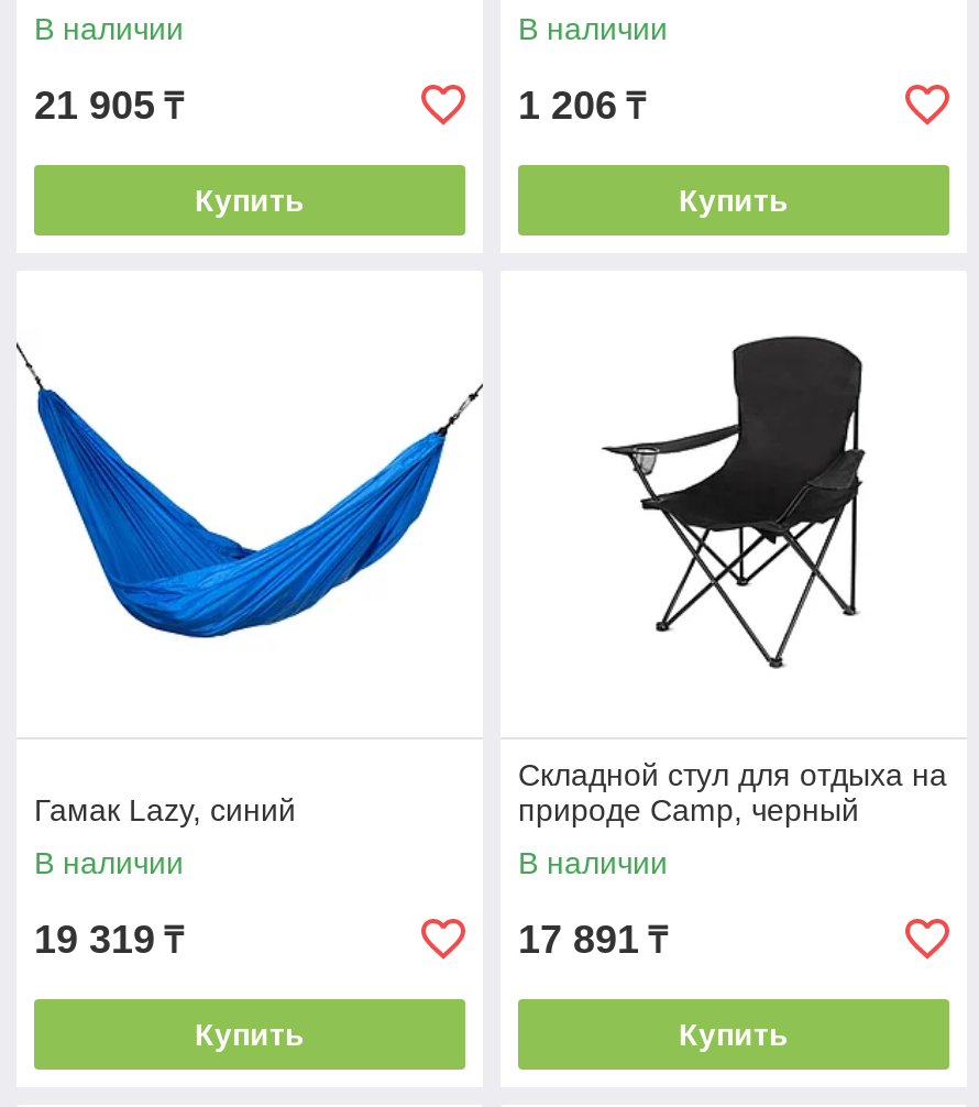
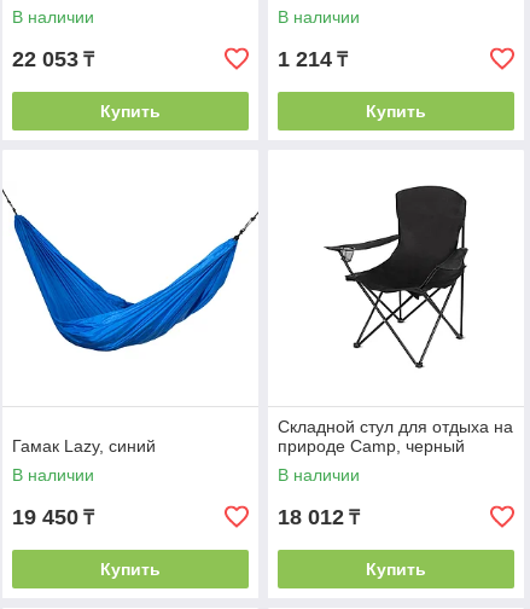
[34,83,184,127] 21 905 ₸ -> [12,47,94,71] 22 053 ₸
[518,83,646,127] 1 206 ₸ -> [278,47,348,71] 1 214 ₸
[34,917,184,961] 19 319 ₸ -> [12,504,94,529] 19 450 ₸
[518,917,668,961] 17 891 ₸ -> [278,504,360,529] 18 012 ₸

